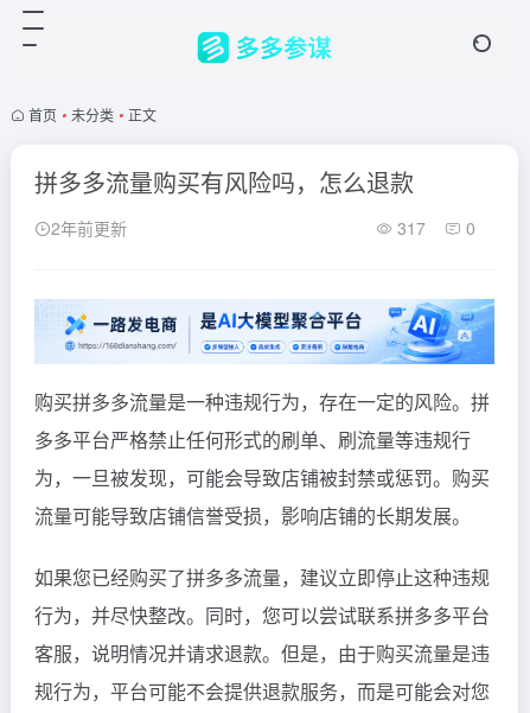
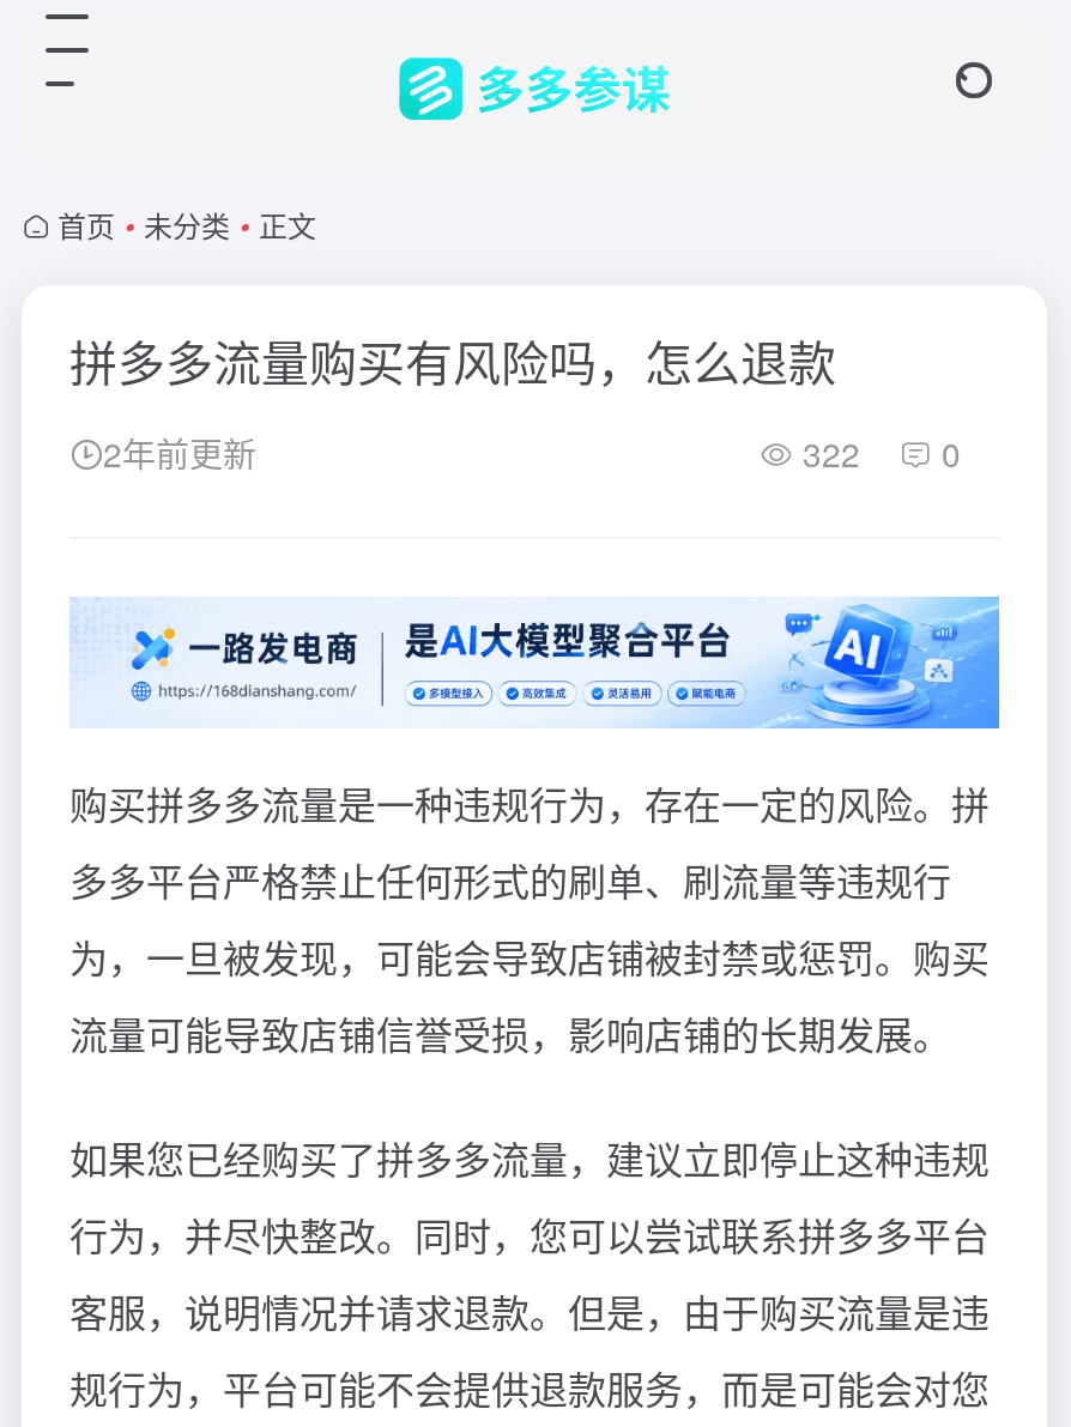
[392,216,475,240] 317 0 -> [793,429,961,477] 322 0

